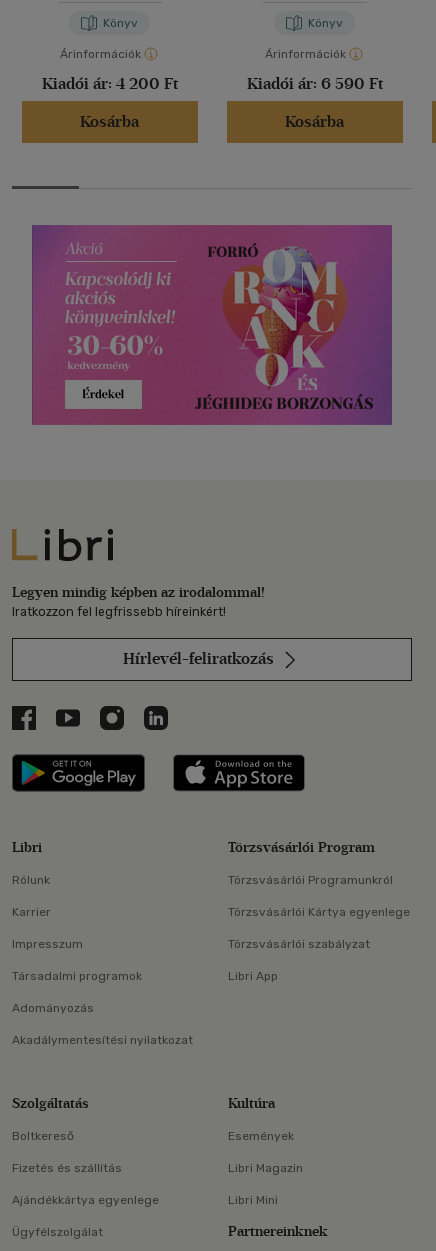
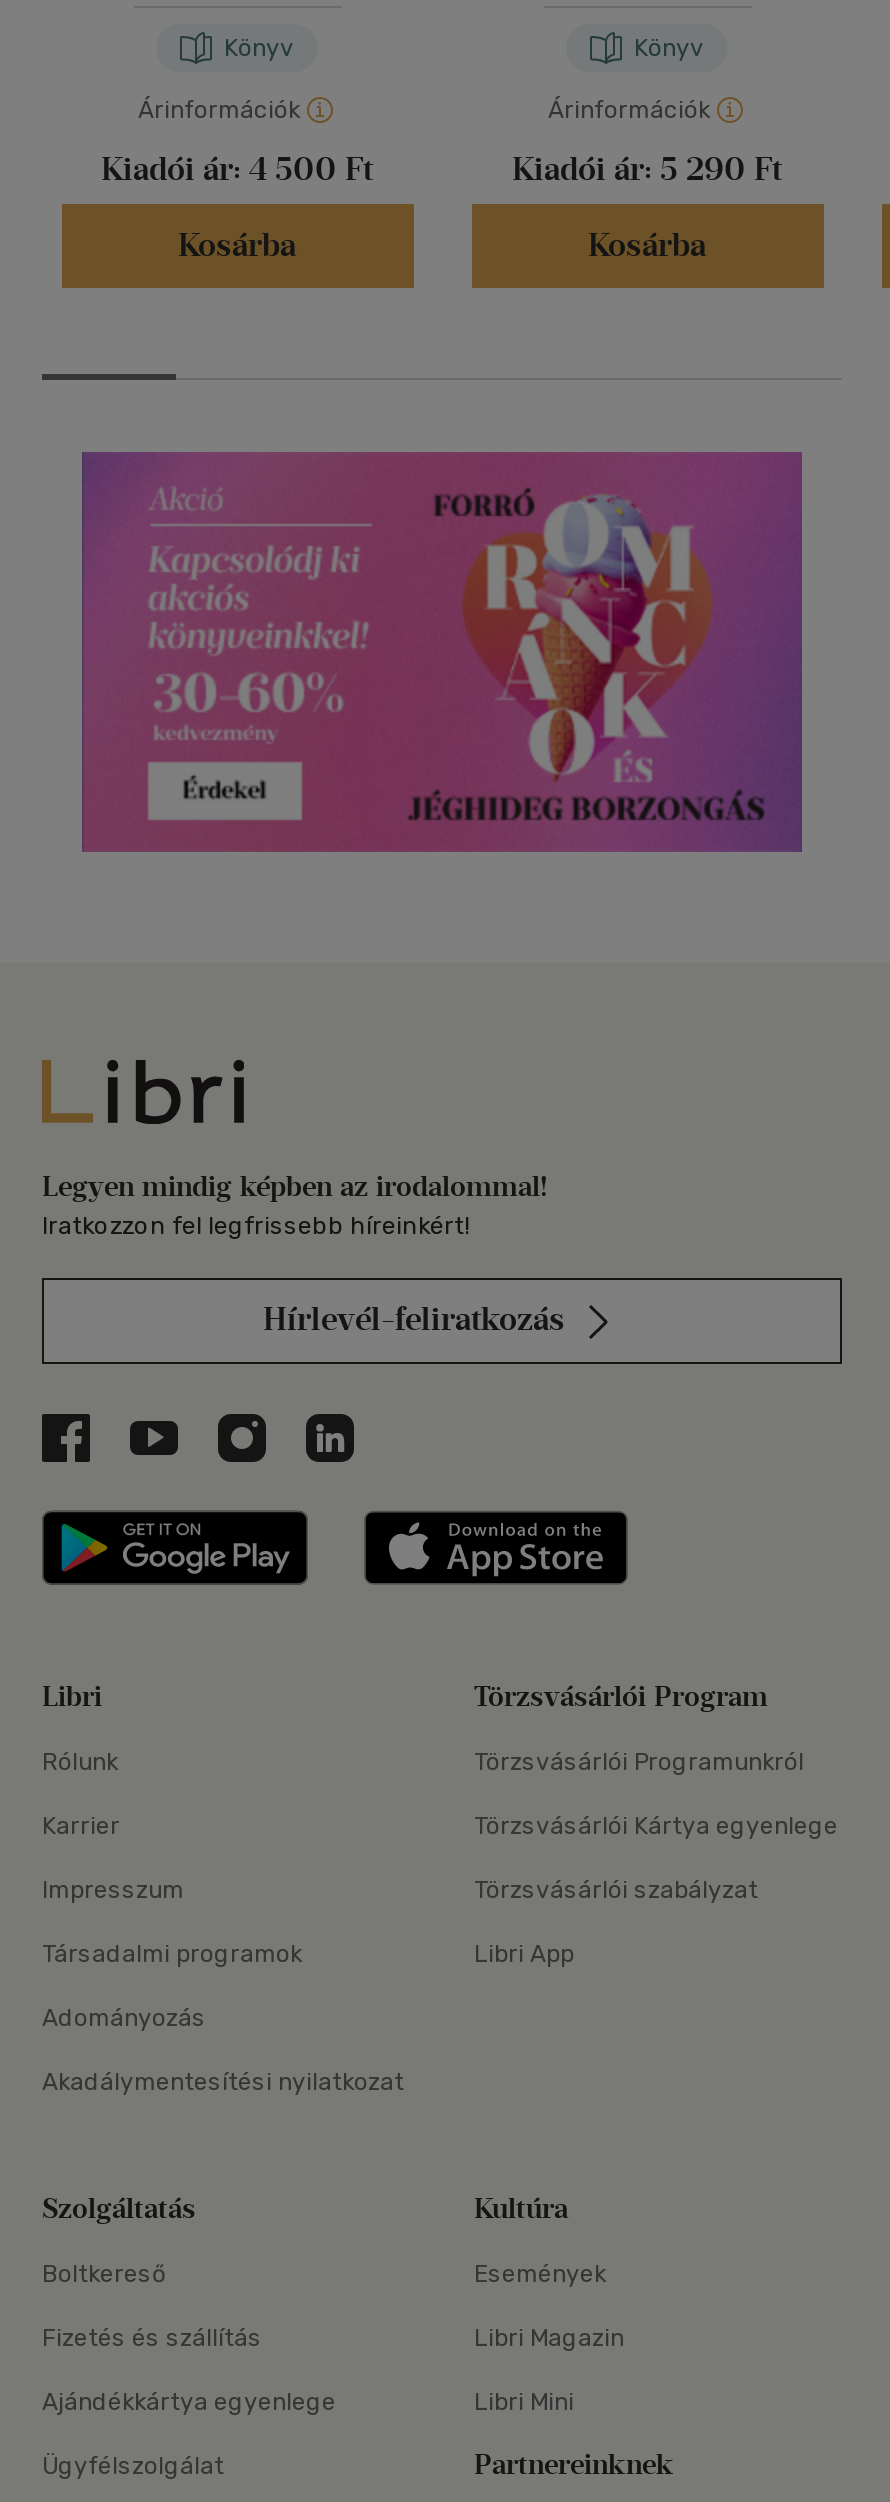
[41,74,177,93] Kiadói ár: 4 200 Ft -> [101,151,373,189] Kiadói ár: 4 500 Ft
[246,74,382,93] Kiadói ár: 6 590 Ft -> [512,151,782,189] Kiadói ár: 5 290 Ft

